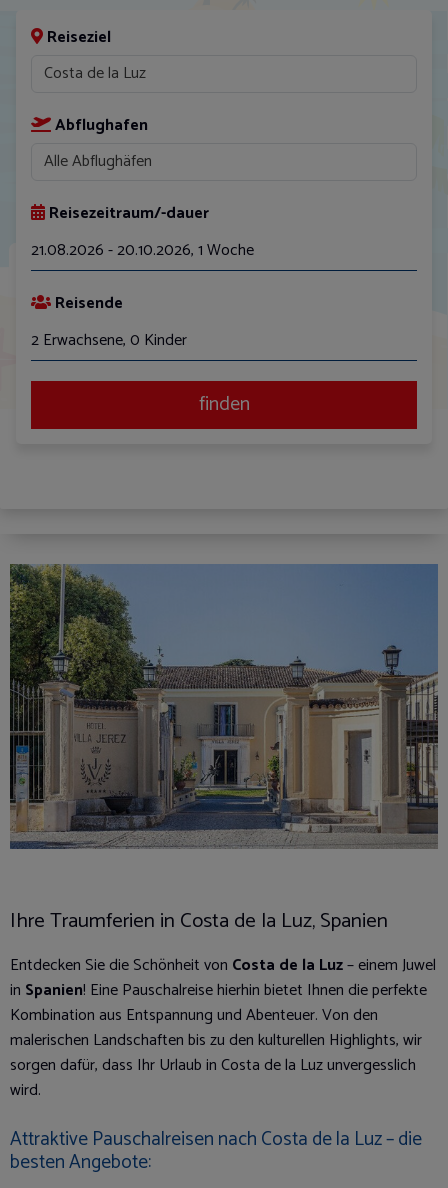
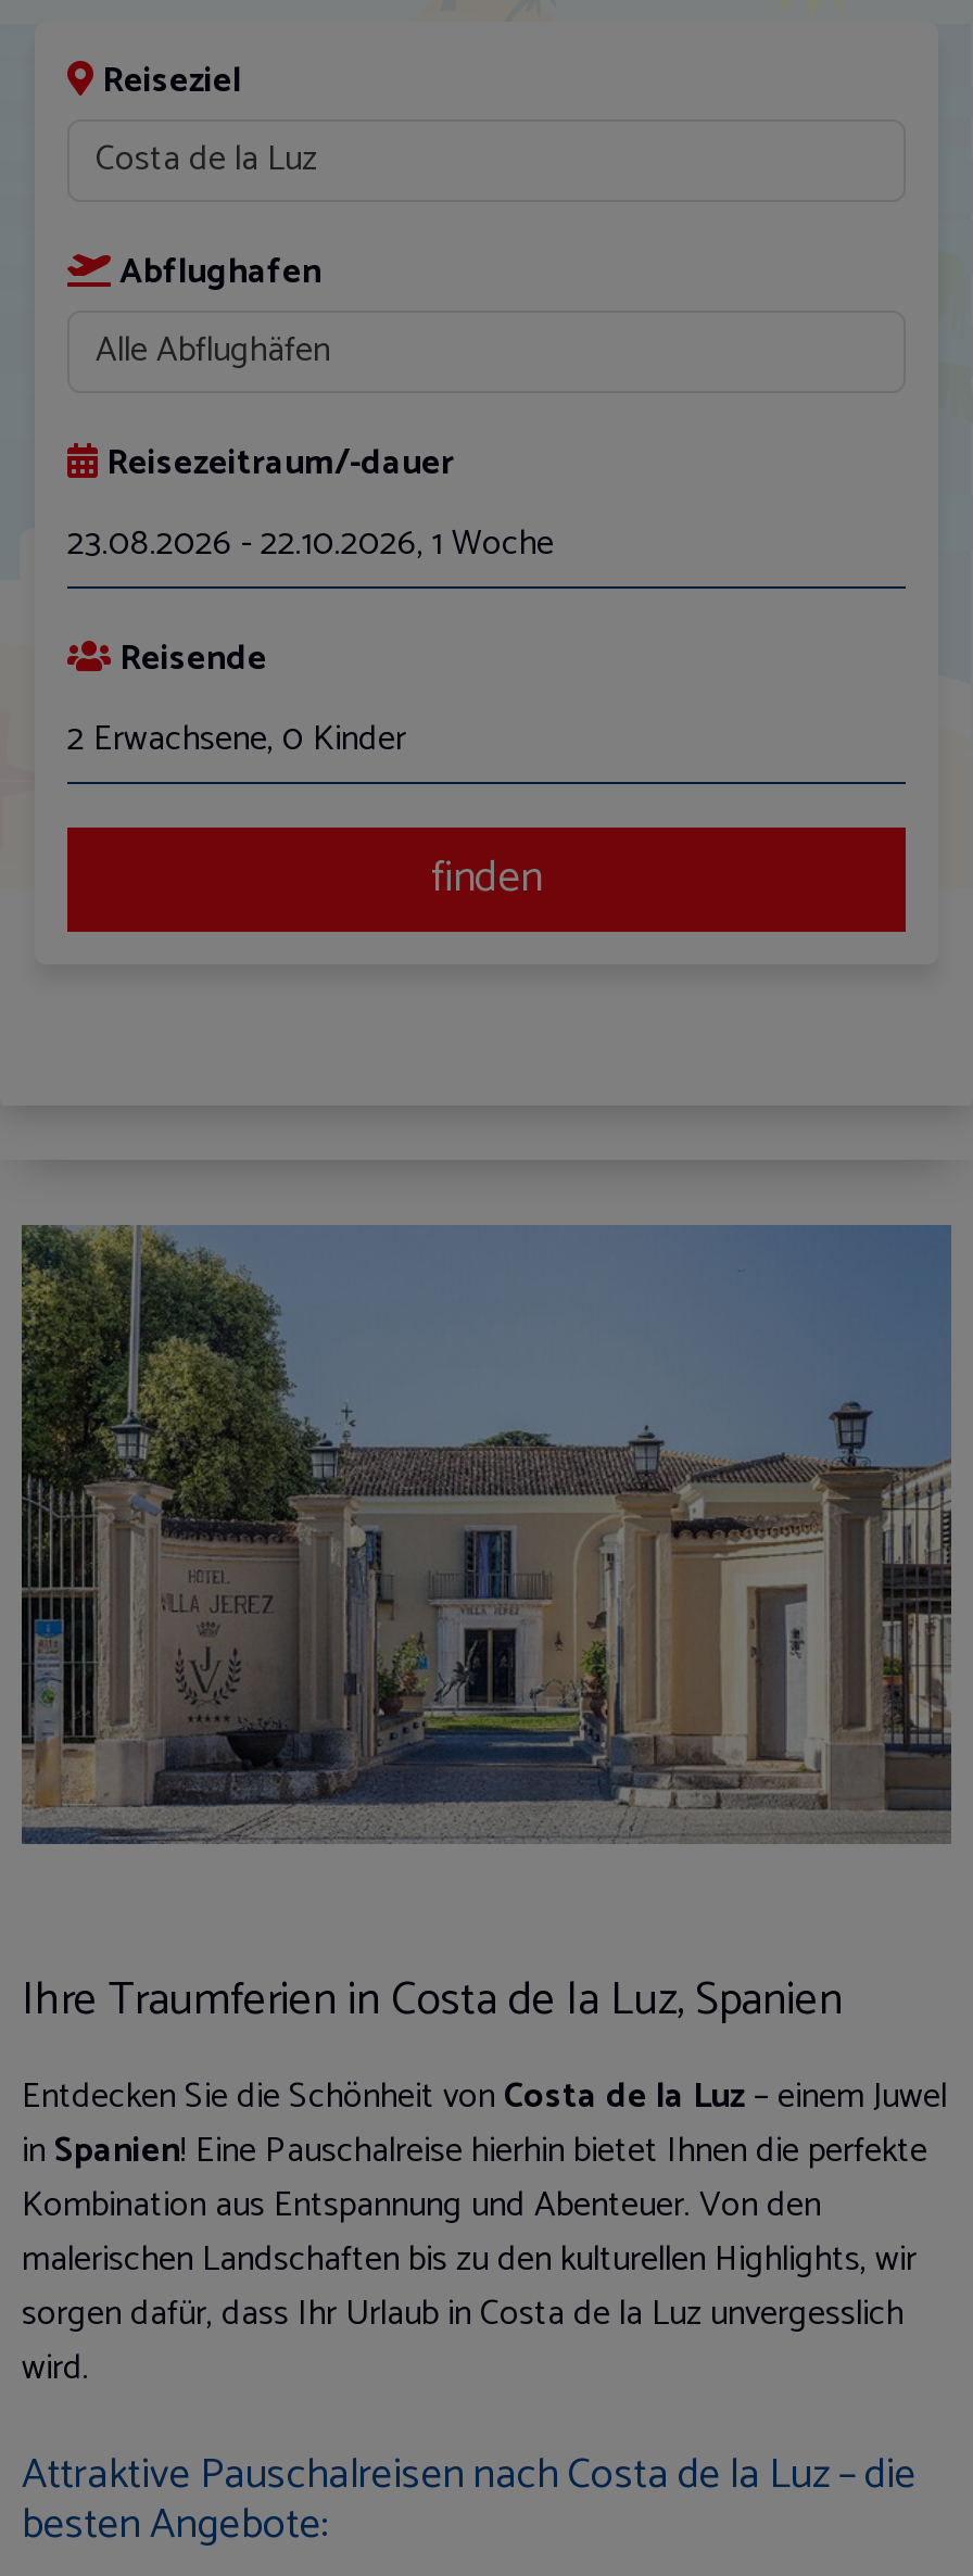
[31,237,254,264] 21.08.2026 - 20.10.2026, 1 Woche -> [67,514,554,573] 23.08.2026 - 22.10.2026, 1 Woche

